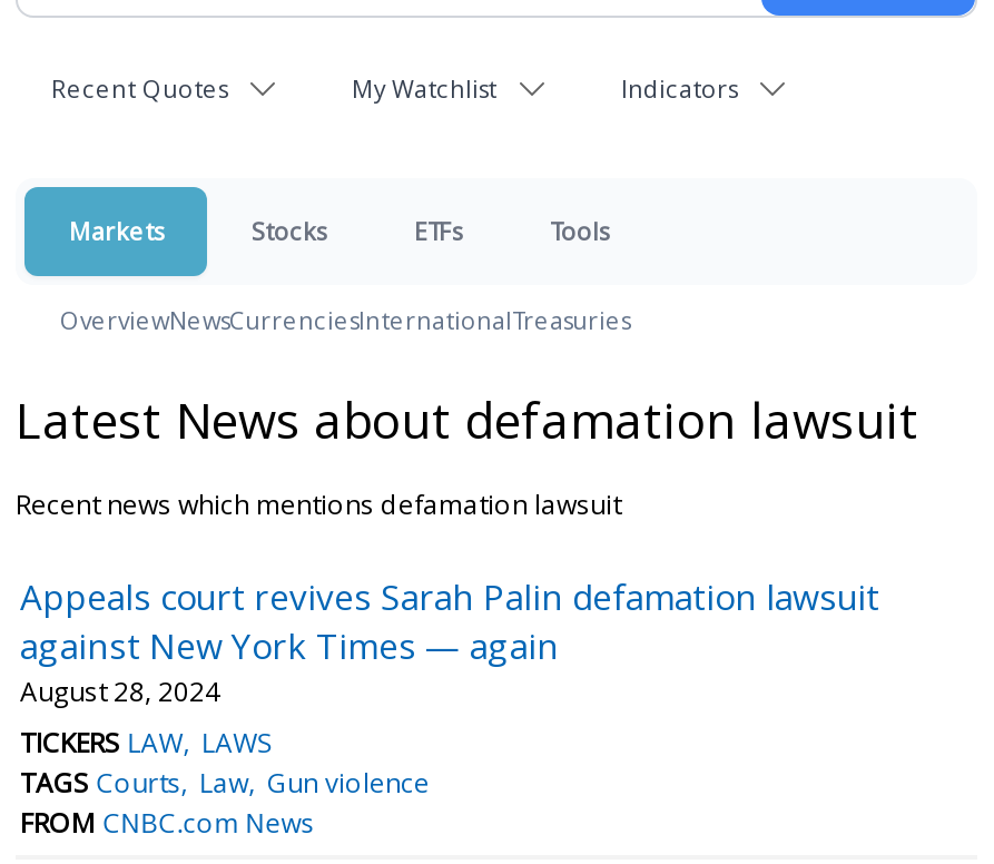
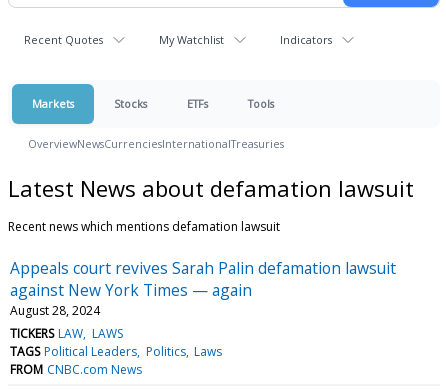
[20,764,429,801] TAGS Courts Law Gun violence -> [10,343,222,360] TAGS Political Leaders Politics Laws

